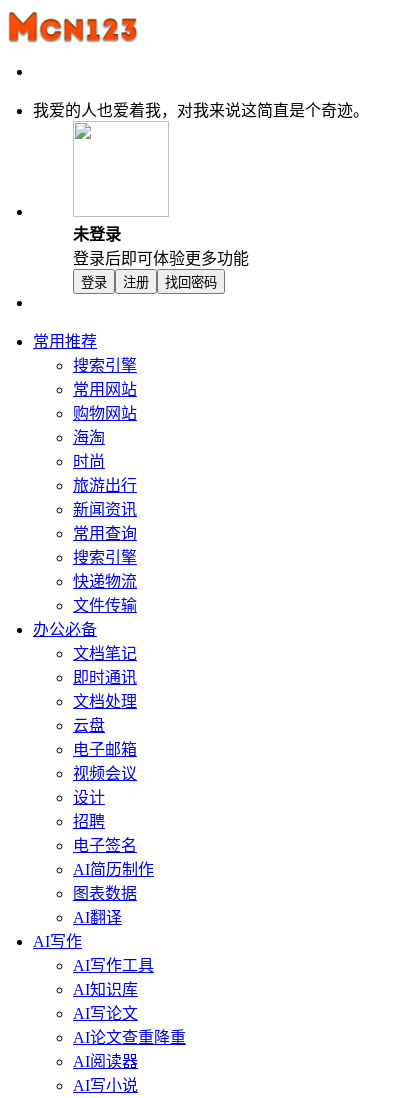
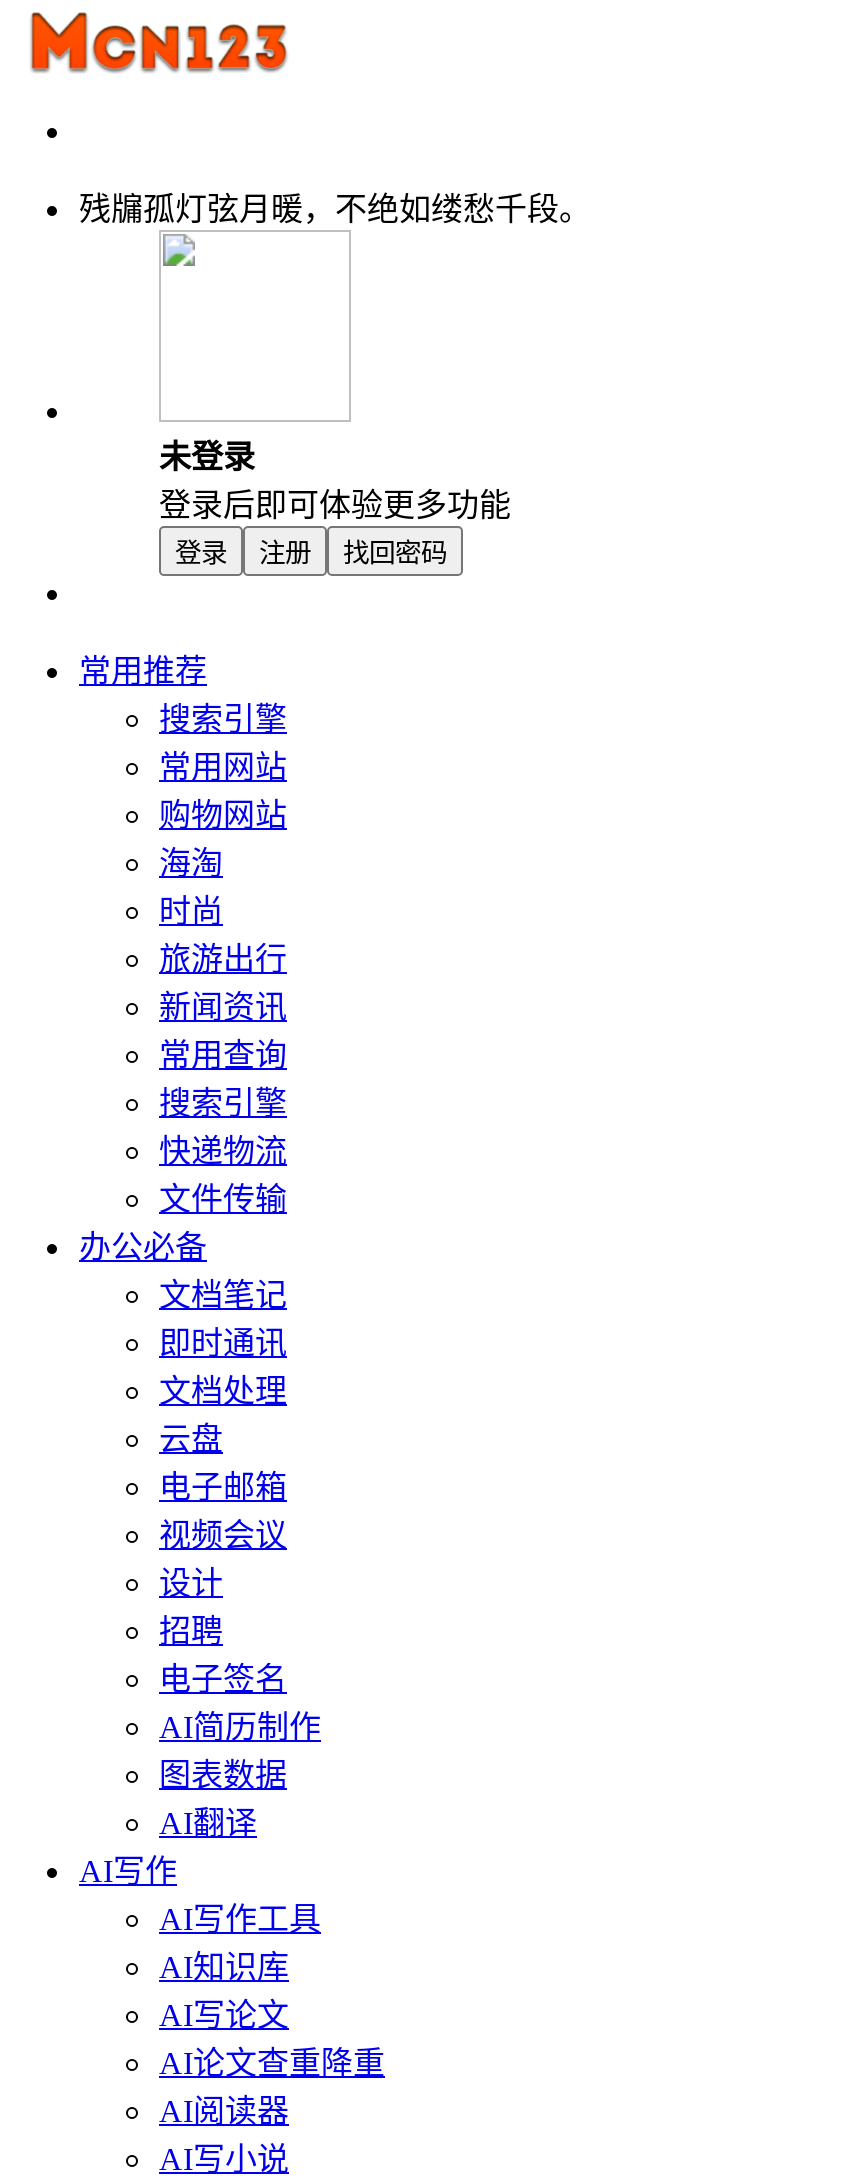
[33,102,369,119] 我爱的人也爱着我，对我来说这简直是个奇迹。 -> [79,192,591,226] 残牖孤灯弦月暖，不绝如缕愁千段。

